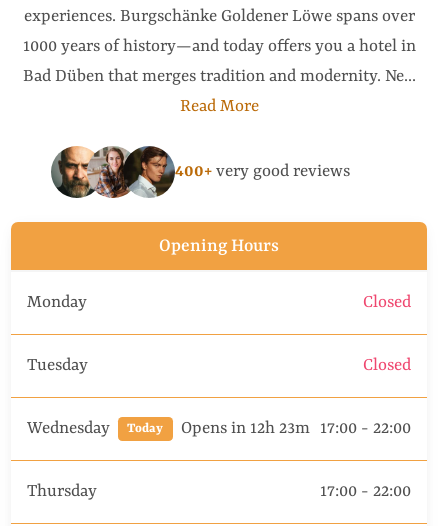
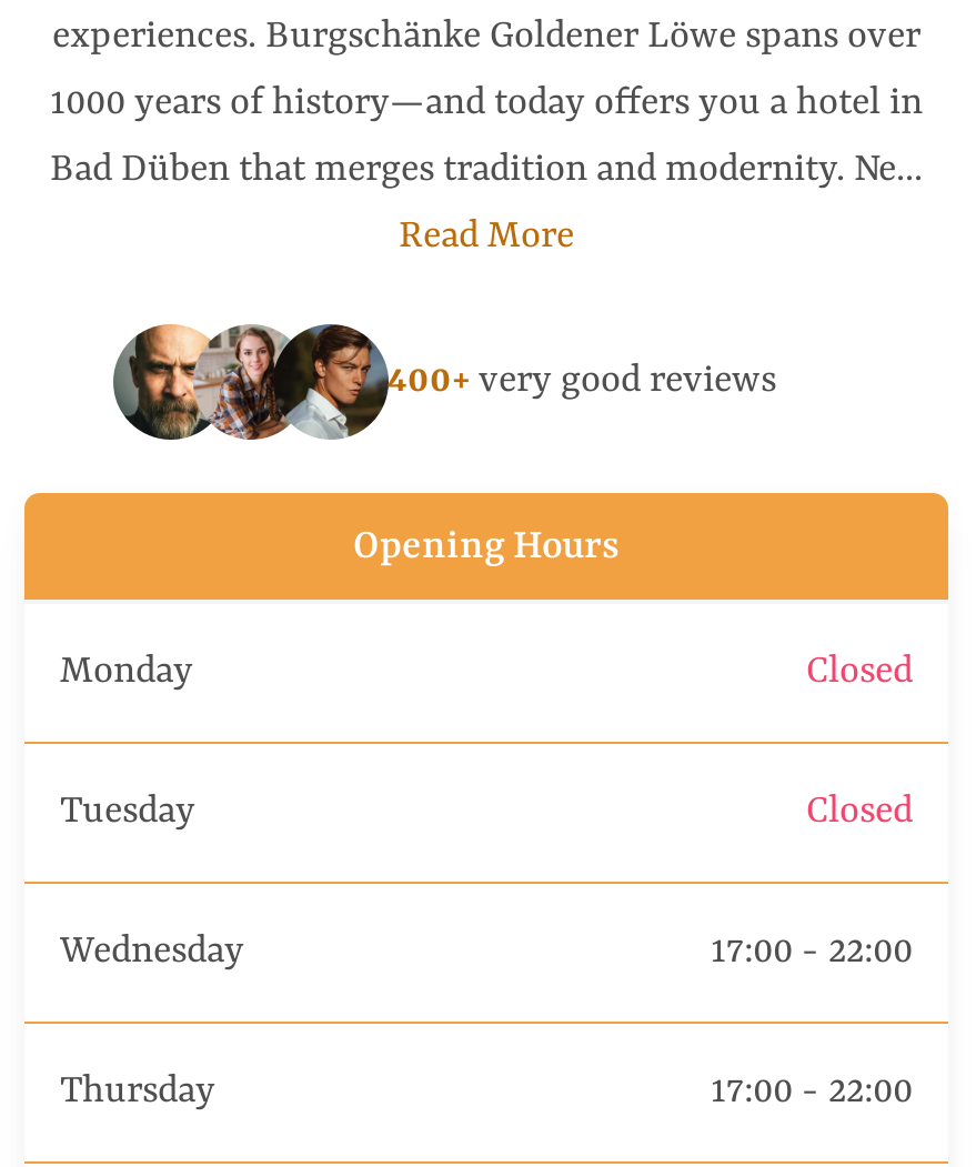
[127,419,411,438] Today | Opens in 12h 23m 17:00 - 22:00 -> [711,930,913,973] 17:00 - 22:00

